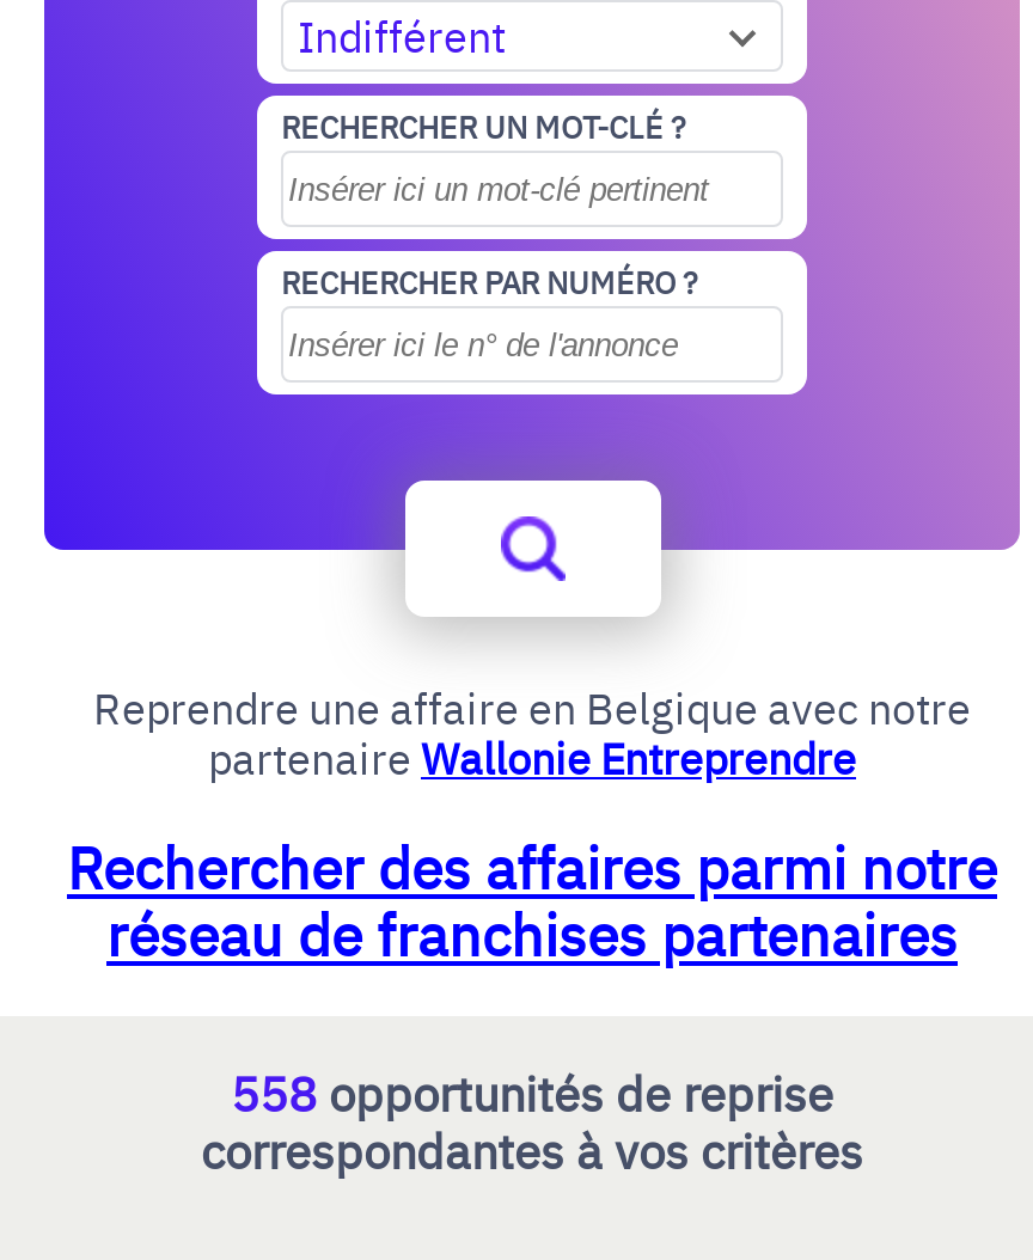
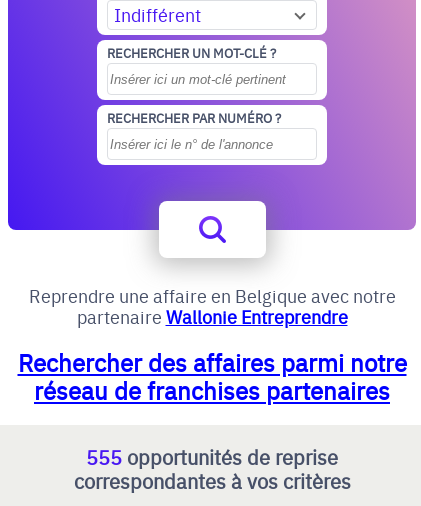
[231,1059,833,1124] 558 opportunités de reprise -> [86,443,338,470] 555 opportunités de reprise

